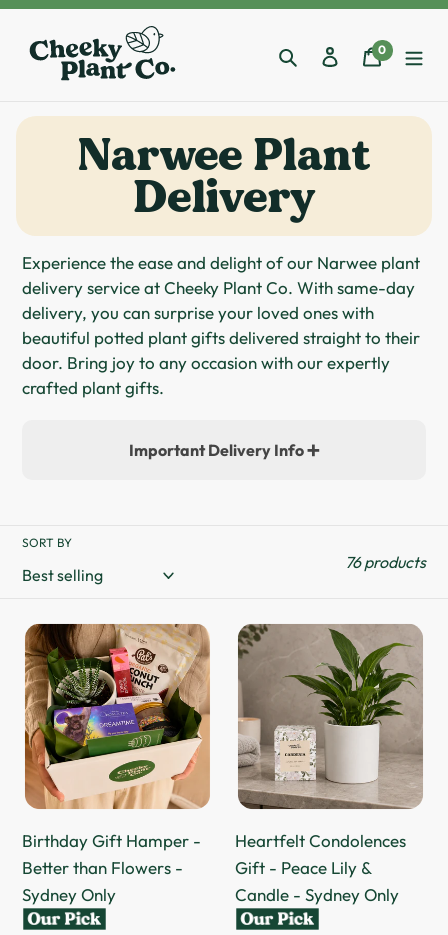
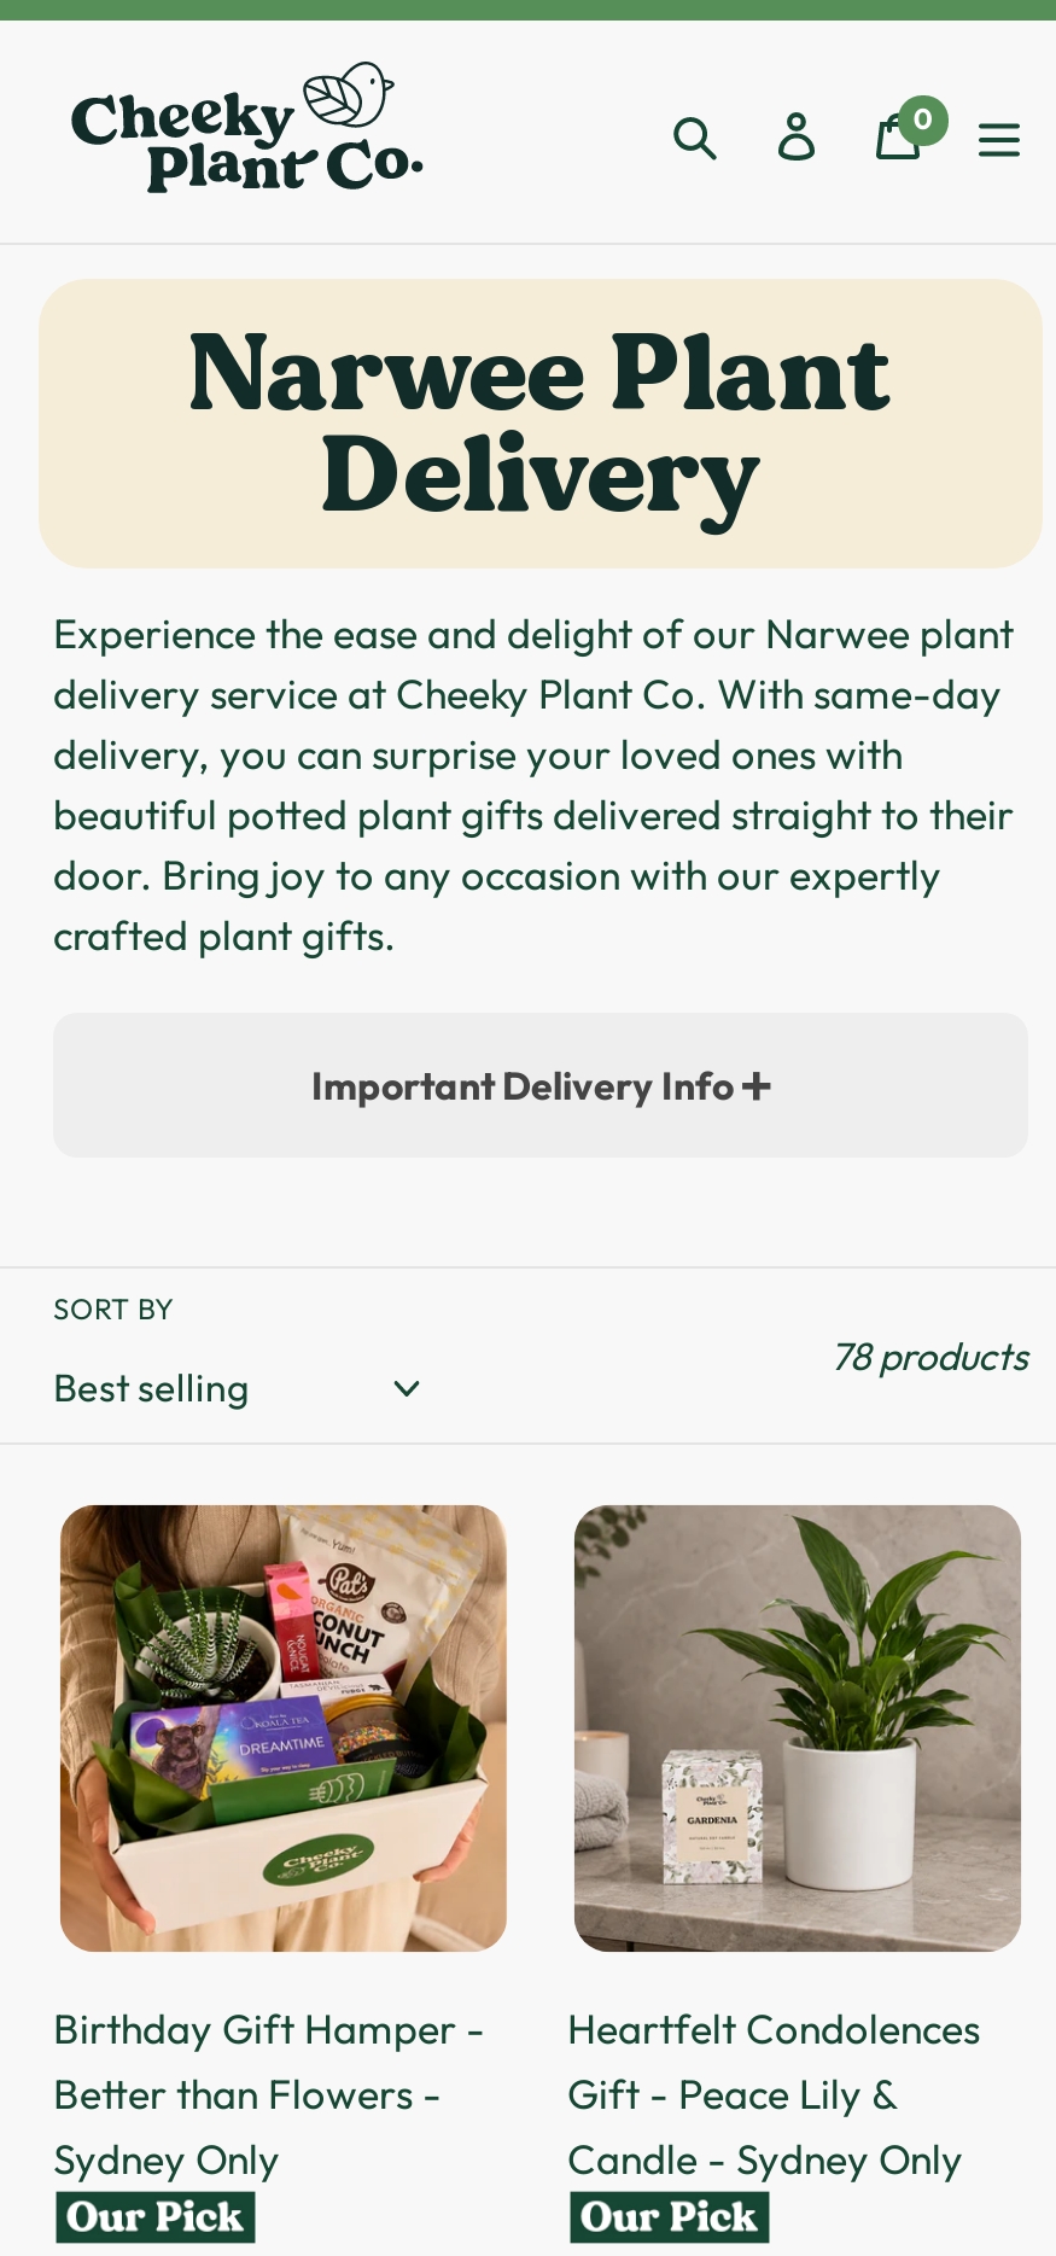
[345,552,426,572] 76 products -> [830,1332,1028,1380] 78 products

